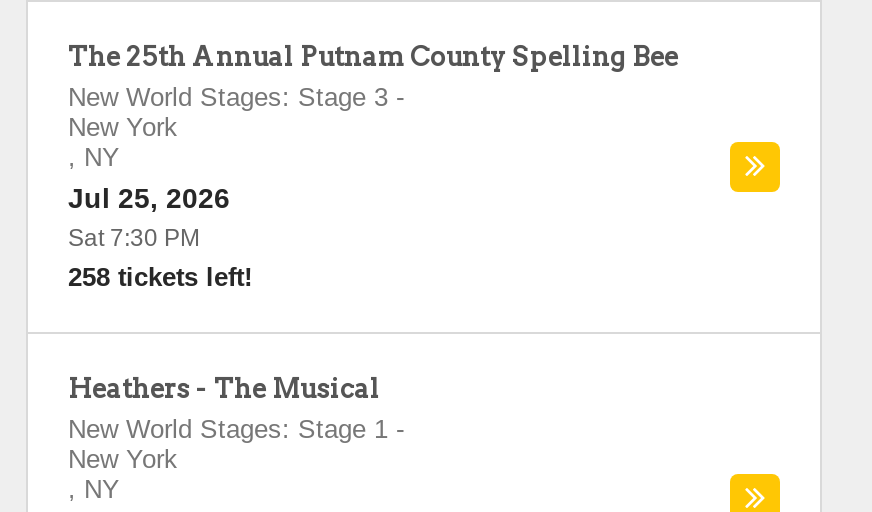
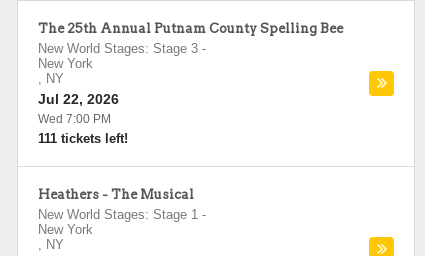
[68,182,230,214] Jul 25, 2026 -> [38,91,119,107] Jul 22, 2026
[68,224,200,252] Sat 7:30 PM -> [38,112,111,126] Wed 7:00 PM
[68,262,252,292] 258 tickets left! -> [38,131,128,146] 111 tickets left!

